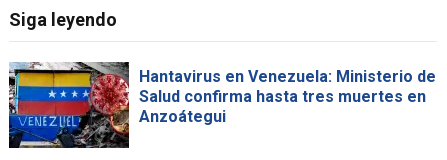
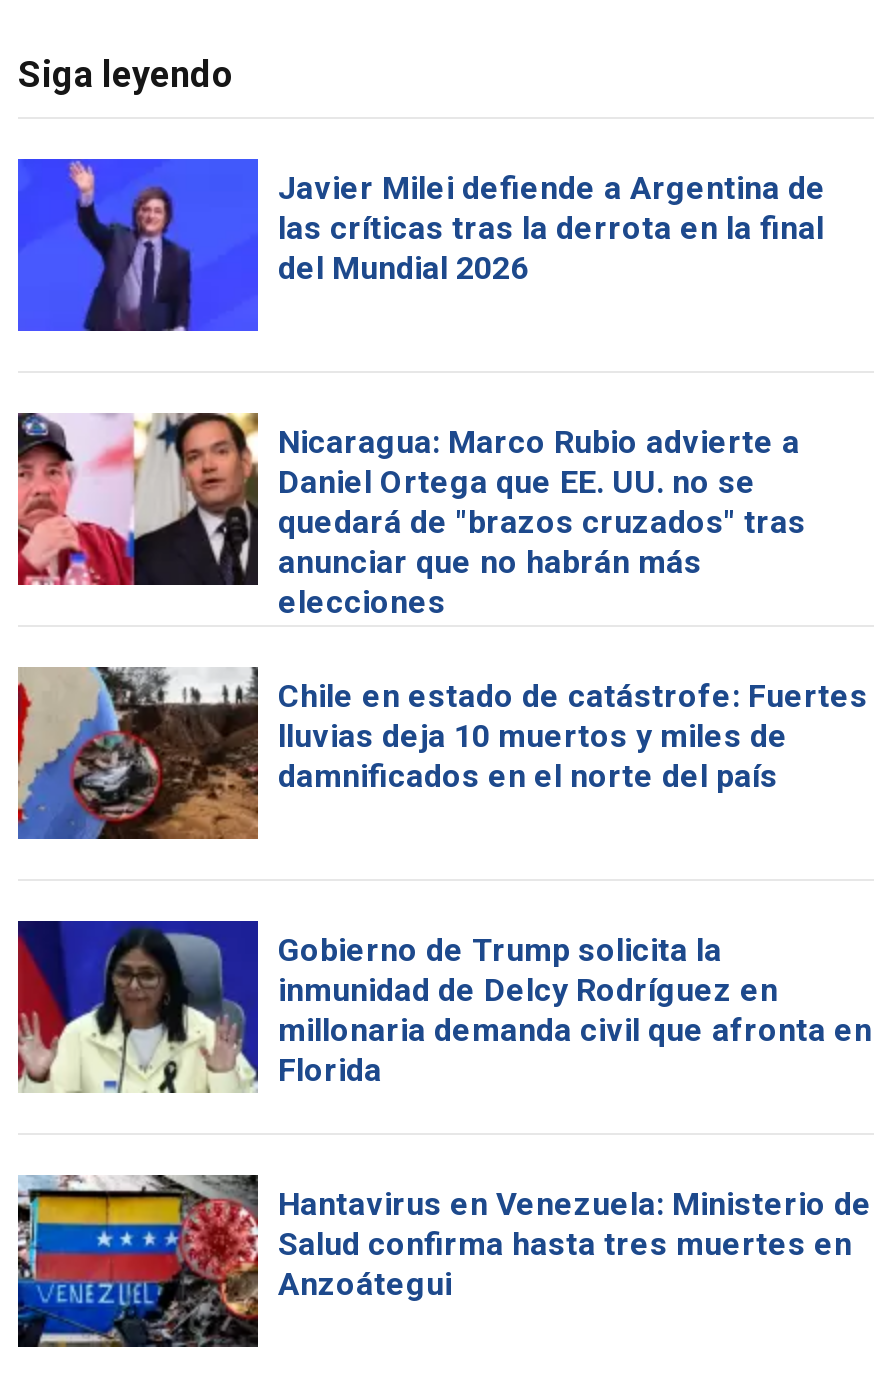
none -> [16,157,826,333] [image] | Javier Milei defiende a Argentina de | las críticas tras la derrota en la final | del Mundial 2026
none -> [16,411,868,794] [image] | Nicaragua: Marco Rubio advierte a | Daniel Ortega que EE. UU. no se | quedará de "brazos cruzados" tras | anunciar que no habrán más | elecciones | Chile en estado de catástrofe: Fuertes | lluvias deja 10 muertos y miles de | damnificados en el norte del país
none -> [16,919,872,1095] [image] | Gobierno de Trump solicita la | inmunidad de Delcy Rodríguez en | millonaria demanda civil que afronta en | Florida
none -> [16,665,260,841] [image]

